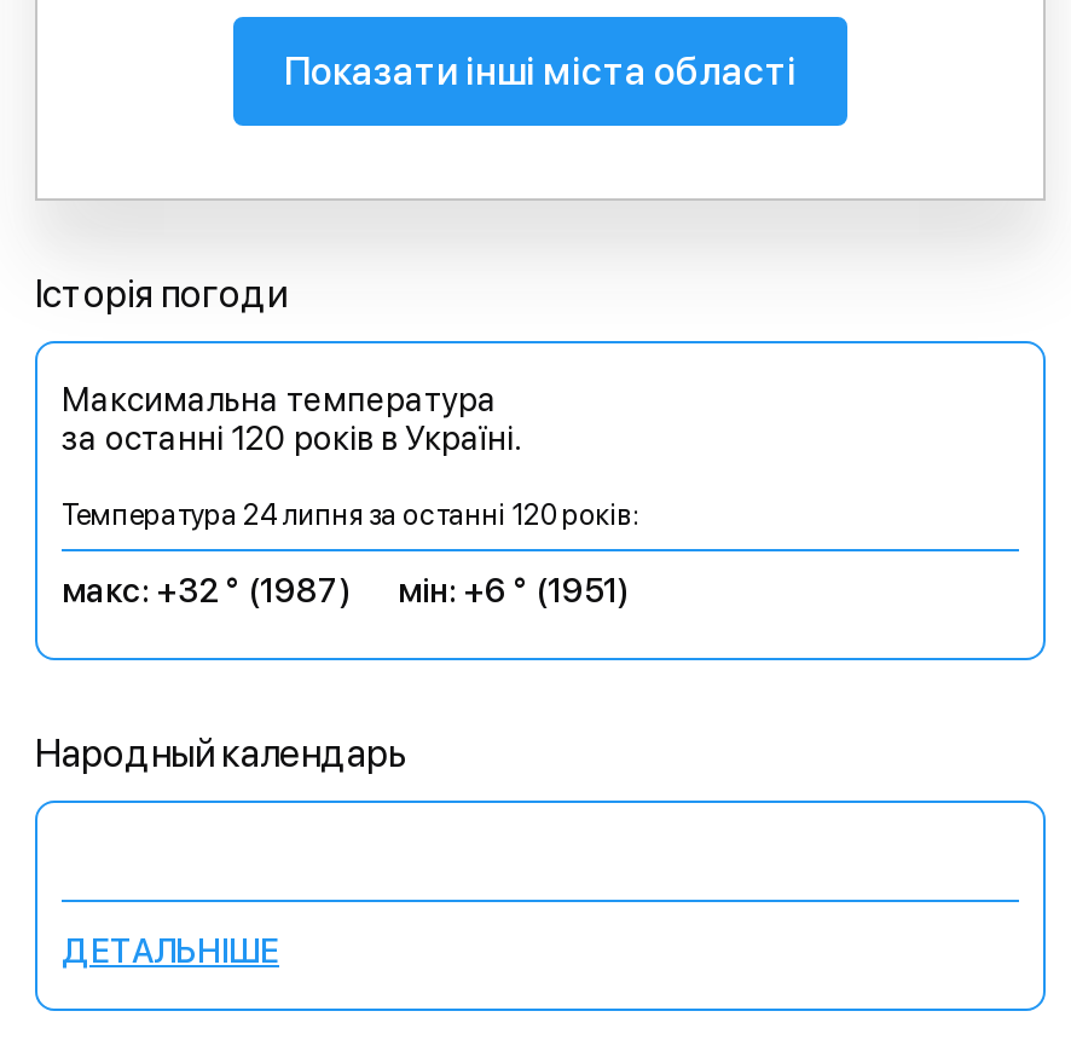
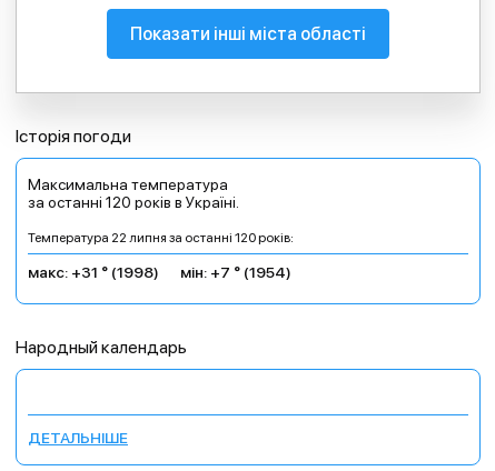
[62,498,639,532] Температура 24 липня за останні 120 років: -> [28,230,294,245] Температура 22 липня за останні 120 років:
[62,571,352,609] макс: +32 ° (1987) -> [28,263,159,281] макс: +31 ° (1998)
[398,571,630,609] мін: +6 ° (1951) -> [180,263,291,281] мін: +7 ° (1954)

